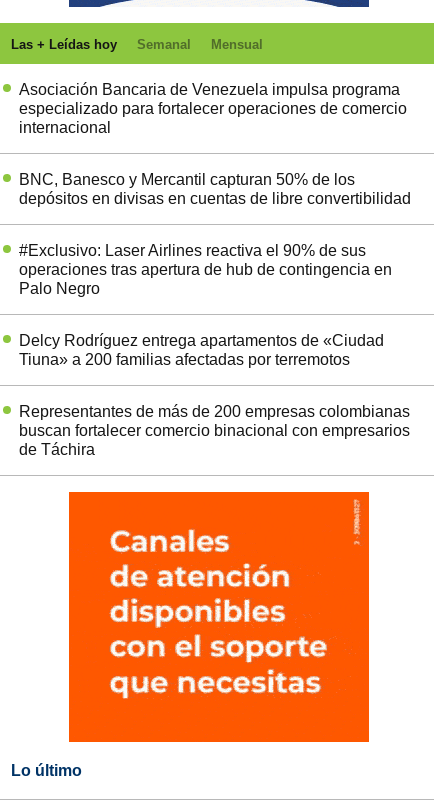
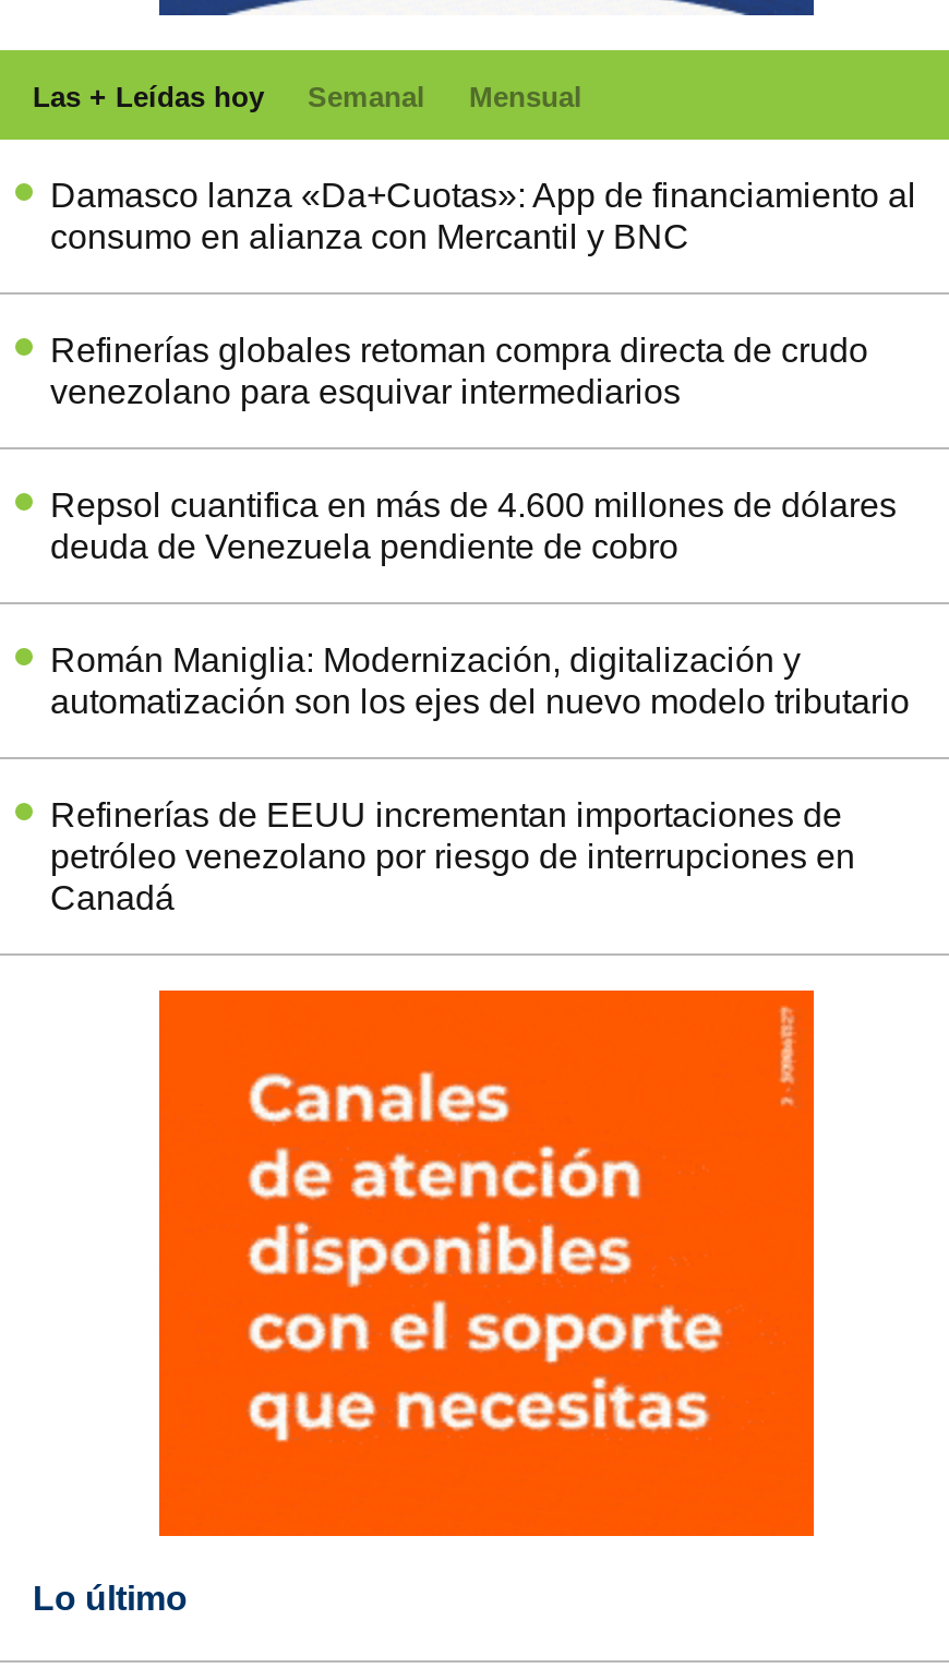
[19,81,407,136] Asociación Bancaria de Venezuela impulsa programa | especializado para fortalecer operaciones de comercio | internacional -> [50,177,916,256] Damasco lanza «Da+Cuotas»: App de financiamiento al | consumo en alianza con Mercantil y BNC
[19,171,411,207] BNC, Banesco y Mercantil capturan 50% de los | depósitos en divisas en cuentas de libre convertibilidad -> [50,332,868,411] Refinerías globales retoman compra directa de crudo | venezolano para esquivar intermediarios
[19,242,392,297] #Exclusivo: Laser Airlines reactiva el 90% de sus | operaciones tras apertura de hub de contingencia en | Palo Negro -> [50,487,897,566] Repsol cuantifica en más de 4.600 millones de dólares | deuda de Venezuela pendiente de cobro
[19,332,384,368] Delcy Rodríguez entrega apartamentos de «Ciudad | Tiuna» a 200 familias afectadas por terremotos -> [50,642,910,720] Román Maniglia: Modernización, digitalización y | automatización son los ejes del nuevo modelo tributario
[19,403,410,458] Representantes de más de 200 empresas colombianas | buscan fortalecer comercio binacional con empresarios | de Táchira -> [50,797,855,917] Refinerías de EEUU incrementan importaciones de | petróleo venezolano por riesgo de interrupciones en | Canadá

